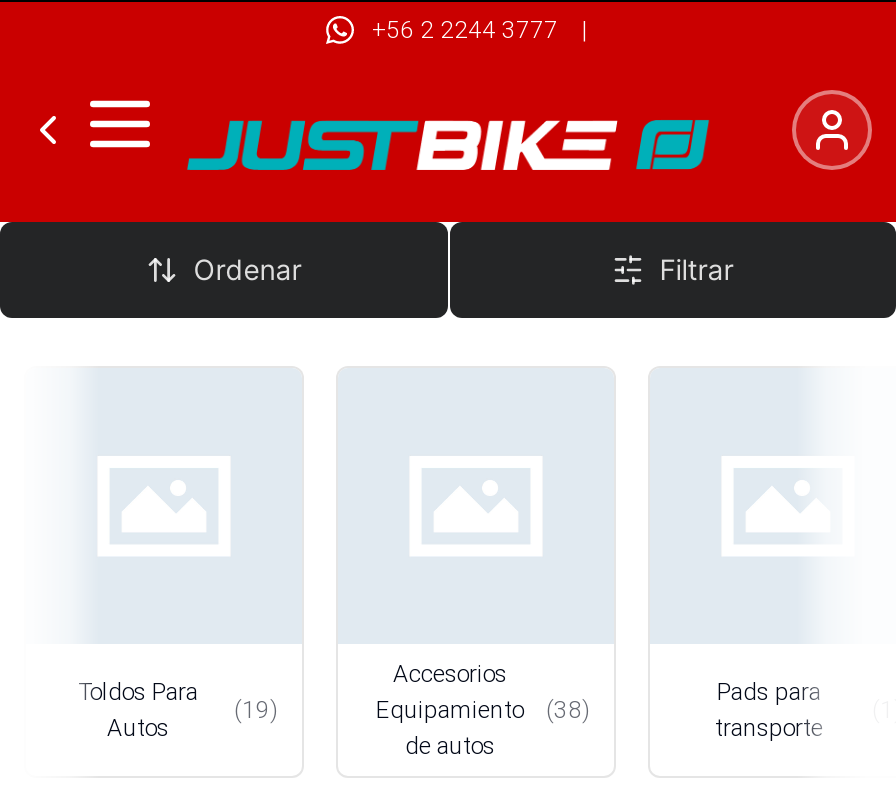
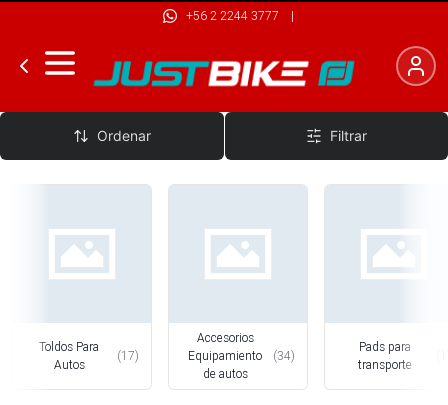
[234,694,278,724] (19) -> [117,348,139,363] (17)
[376,694,590,724] Equipamiento (38) -> [188,348,295,363] Equipamiento (34)

